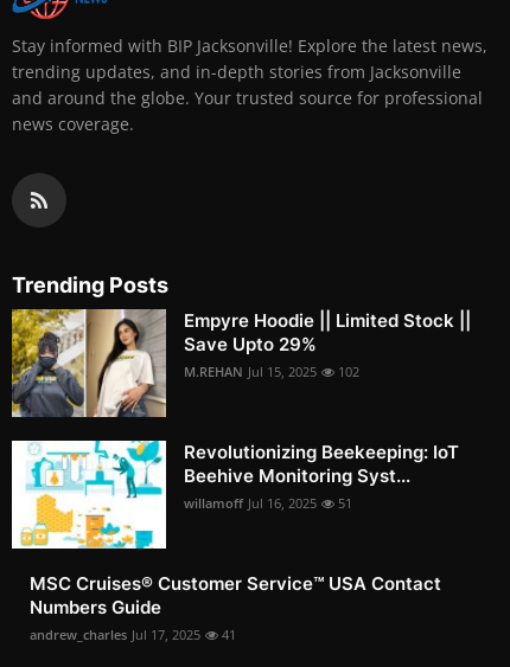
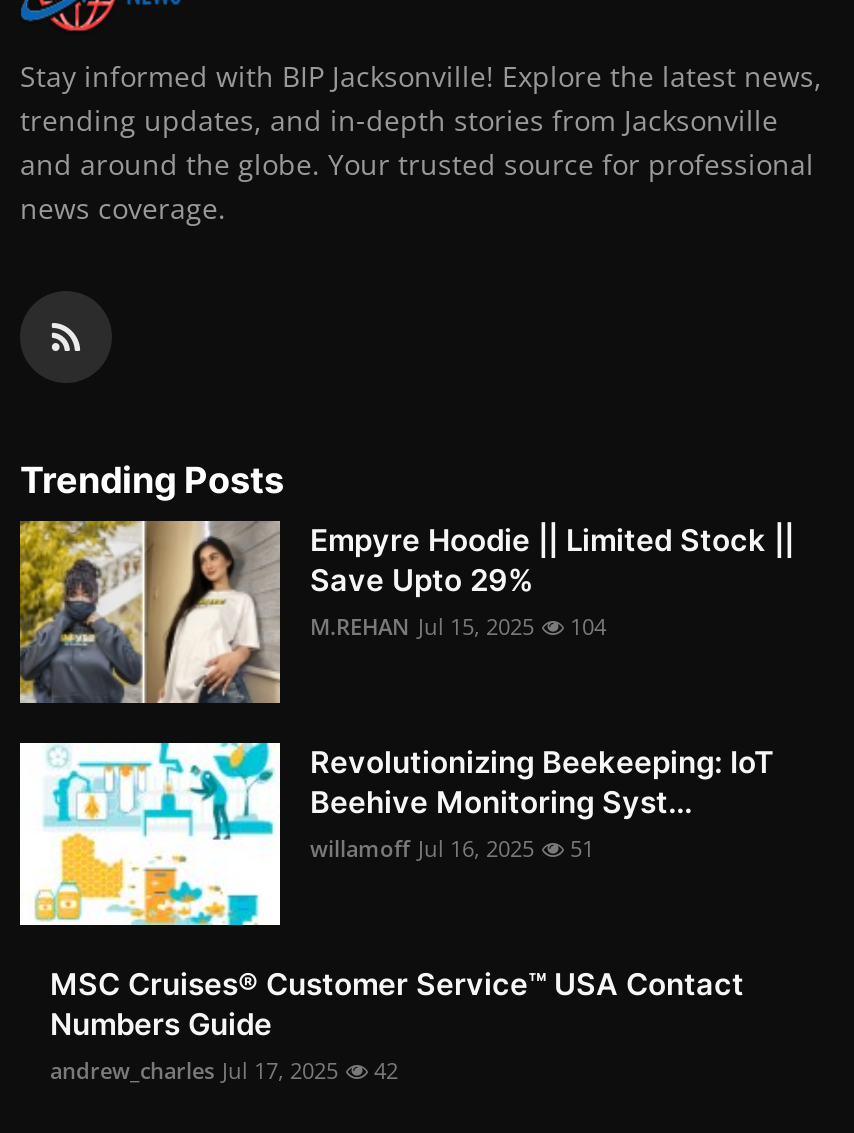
[184,362,359,380] M.REHAN Jul 15, 2025 102 -> [310,612,606,642] M.REHAN Jul 15, 2025 104
[30,625,236,643] andrew_charles Jul 17, 2025 41 -> [50,1056,398,1086] andrew_charles Jul 17, 2025 42

